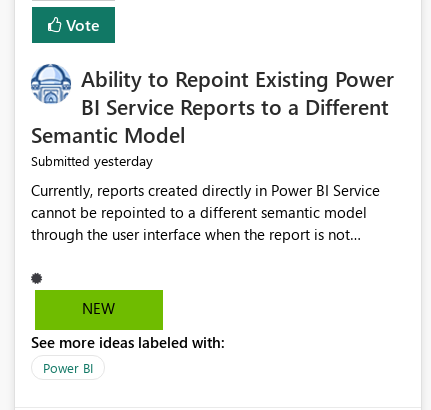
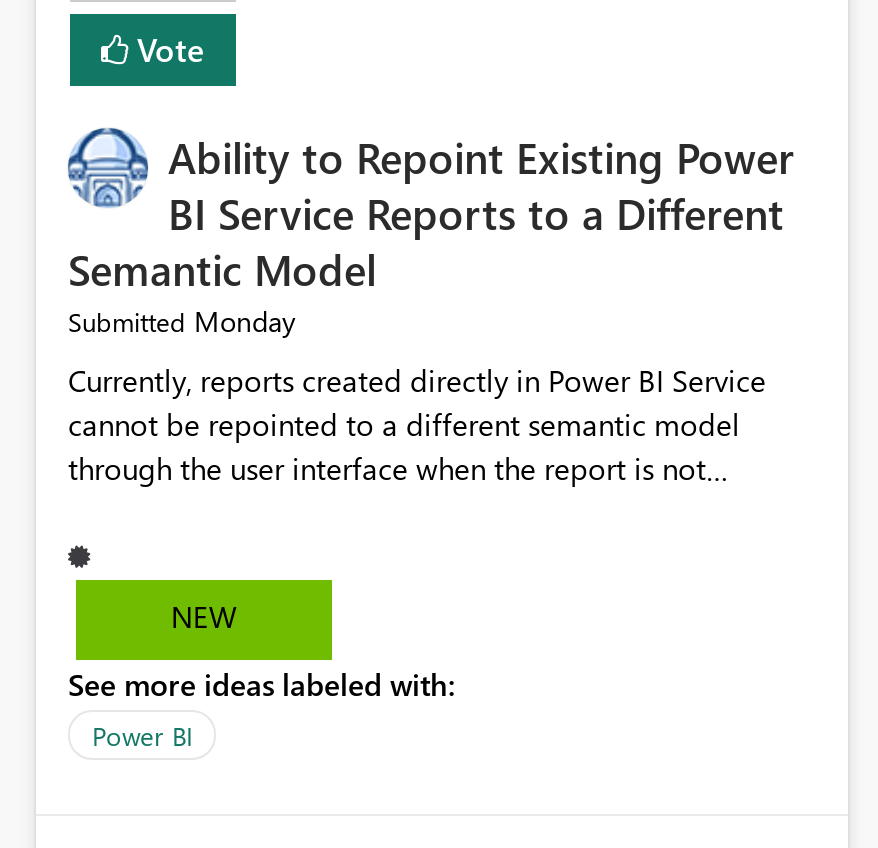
[31,151,153,170] Submitted yesterday -> [68,303,296,341] Submitted Monday

